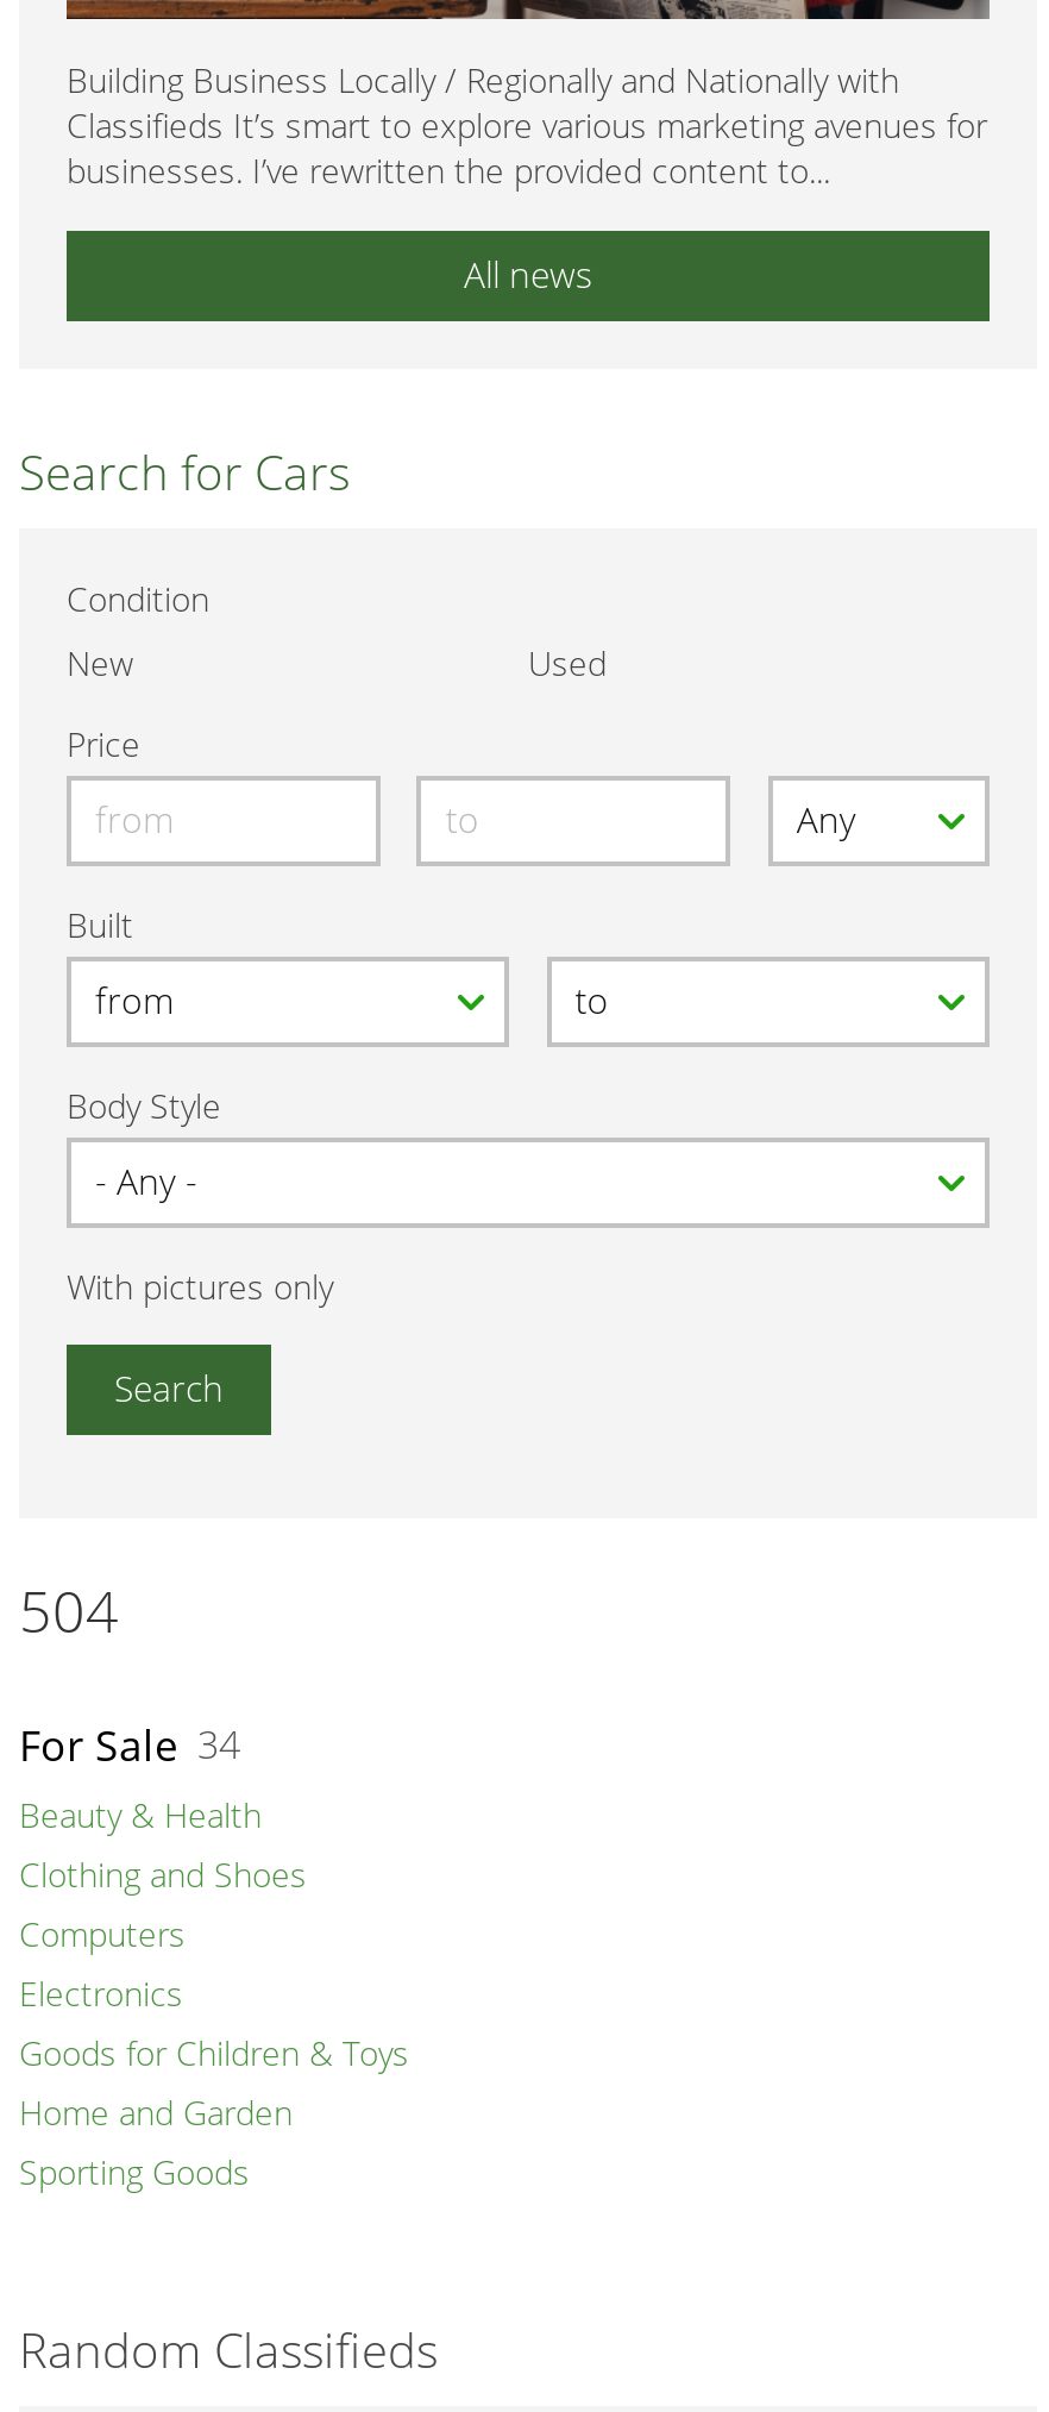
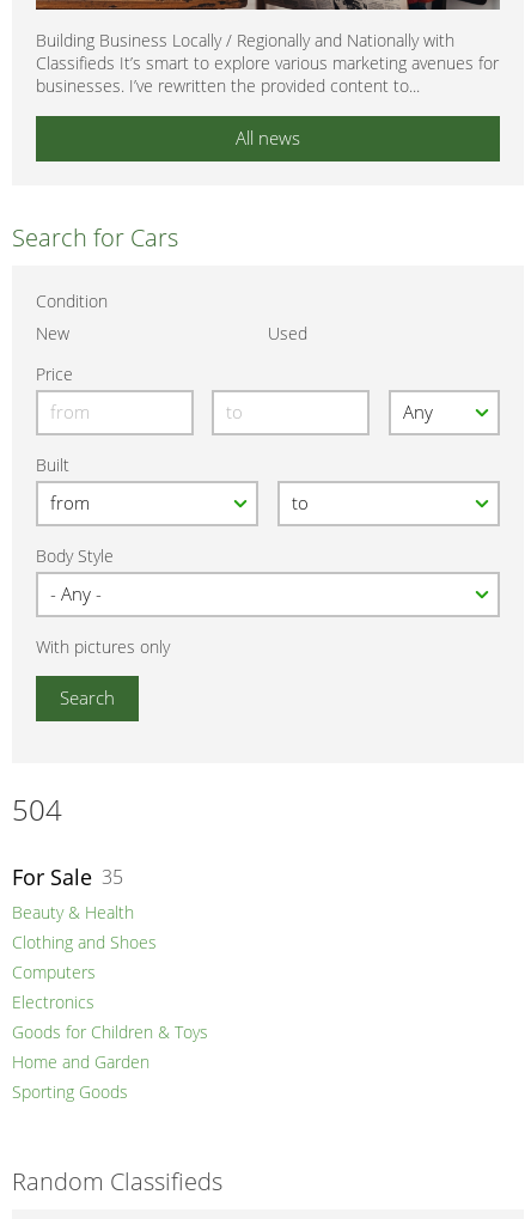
[19,1717,240,1774] For Sale 34 -> [12,863,123,892] For Sale 35

